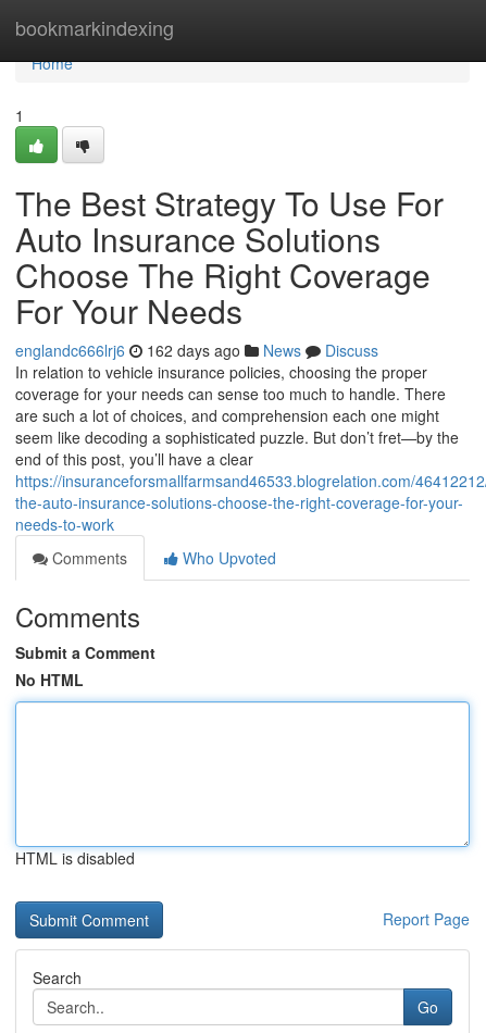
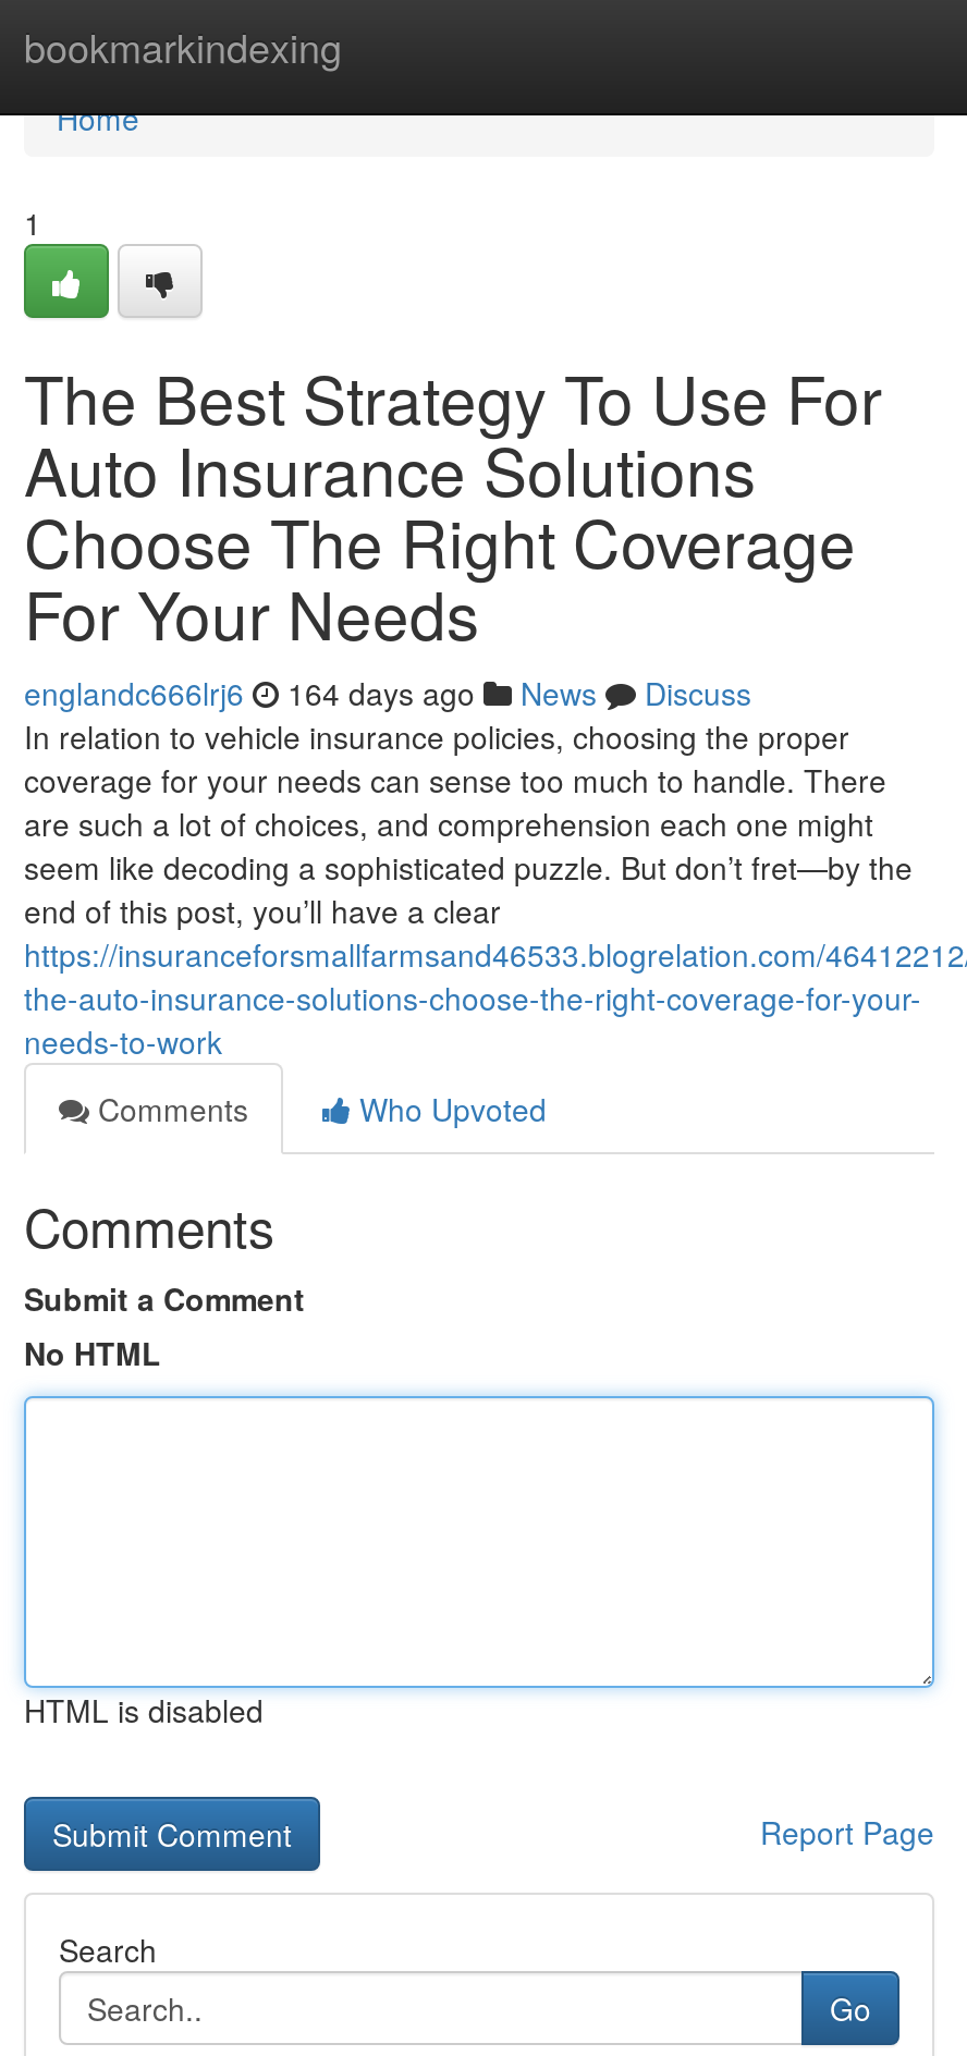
[15,339,378,361] englandc666lrj6 162 days ago News Discuss -> [24,671,751,714] englandc666lrj6 164 days ago News Discuss

